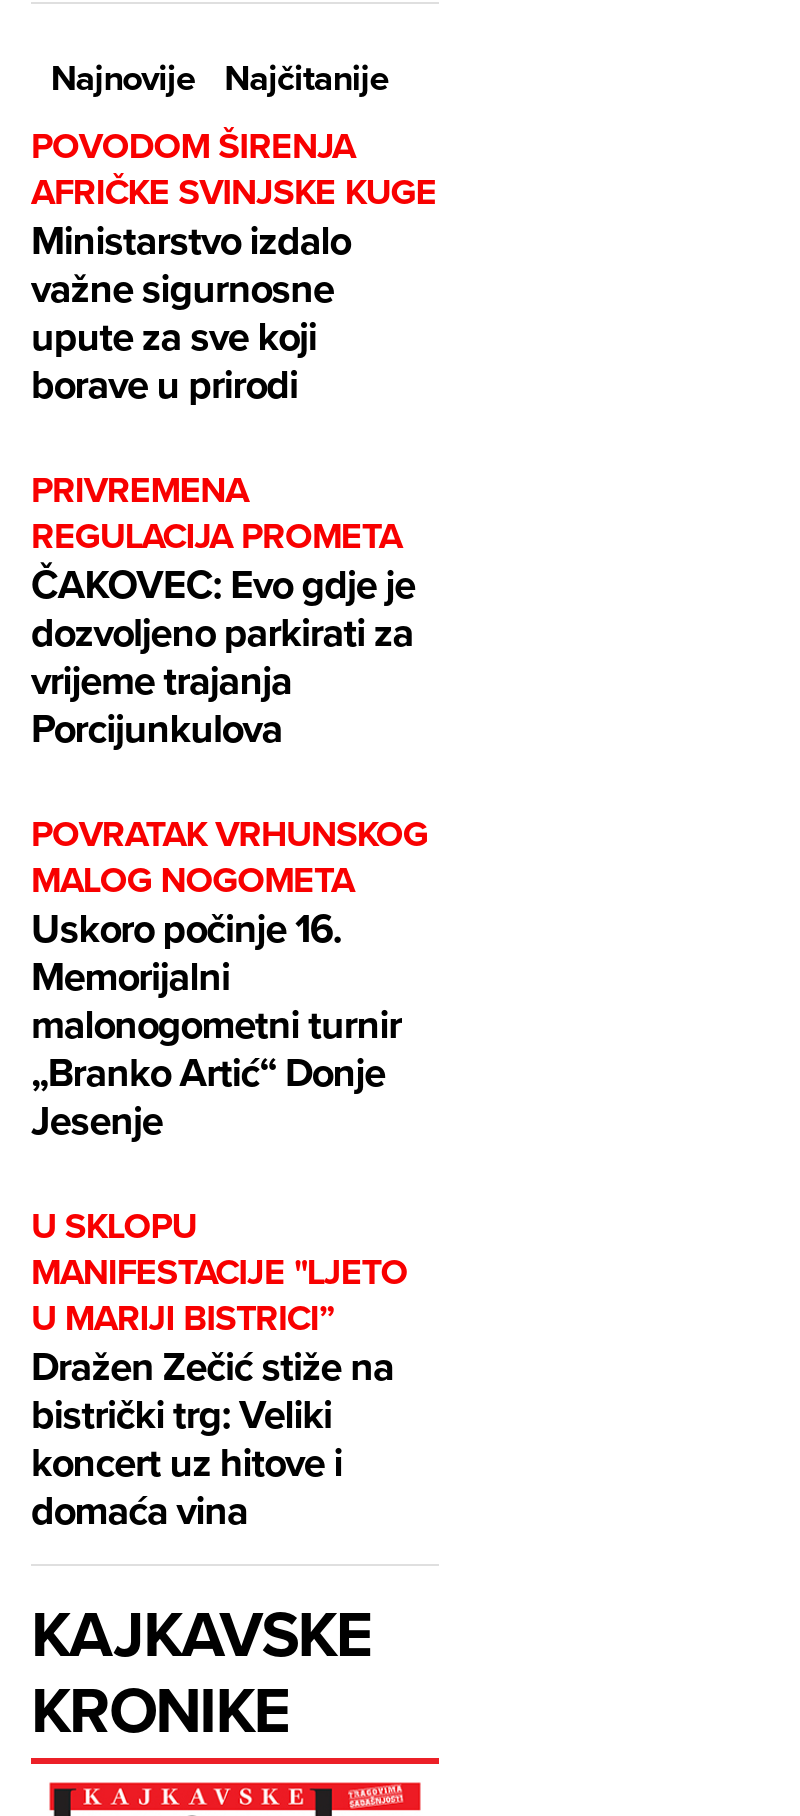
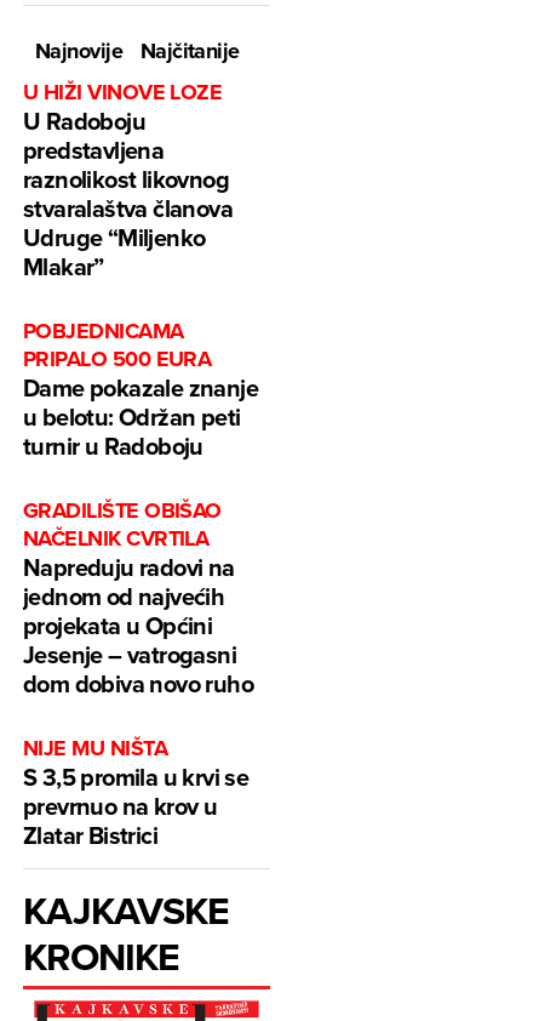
[31,119,436,411] POVODOM ŠIRENJA | AFRIČKE SVINJSKE KUGE | Ministarstvo izdalo | važne sigurnosne | upute za sve koji | borave u prirodi -> [23,76,233,283] U HIŽI VINOVE LOZE | U Radoboju | predstavljena | raznolikost likovnog | stvaralaštva članova | Udruge “Miljenko | Mlakar”
[31,463,415,755] PRIVREMENA | REGULACIJA PROMETA | ČAKOVEC: Evo gdje je | dozvoljeno parkirati za | vrijeme trajanja | Porcijunkulova -> [23,315,258,463] POBJEDNICAMA | PRIPALO 500 EURA | Dame pokazale znanje | u belotu: Održan peti | turnir u Radoboju
[31,807,428,1147] POVRATAK VRHUNSKOG | MALOG NOGOMETA | Uskoro počinje 16. | Memorijalni | malonogometni turnir | „Branko Artić“ Donje | Jesenje -> [23,494,253,701] GRADILIŠTE OBIŠAO | NAČELNIK CVRTILA | Napreduju radovi na | jednom od najvećih | projekata u Općini | Jesenje – vatrogasni | dom dobiva novo ruho
[31,1199,407,1537] U SKLOPU | MANIFESTACIJE "LJETO | U MARIJI BISTRICI” | Dražen Zečić stiže na | bistrički trg: Veliki | koncert uz hitove i | domaća vina -> [23,732,249,852] NIJE MU NIŠTA | S 3,5 promila u krvi se | prevrnuo na krov u | Zlatar Bistrici

